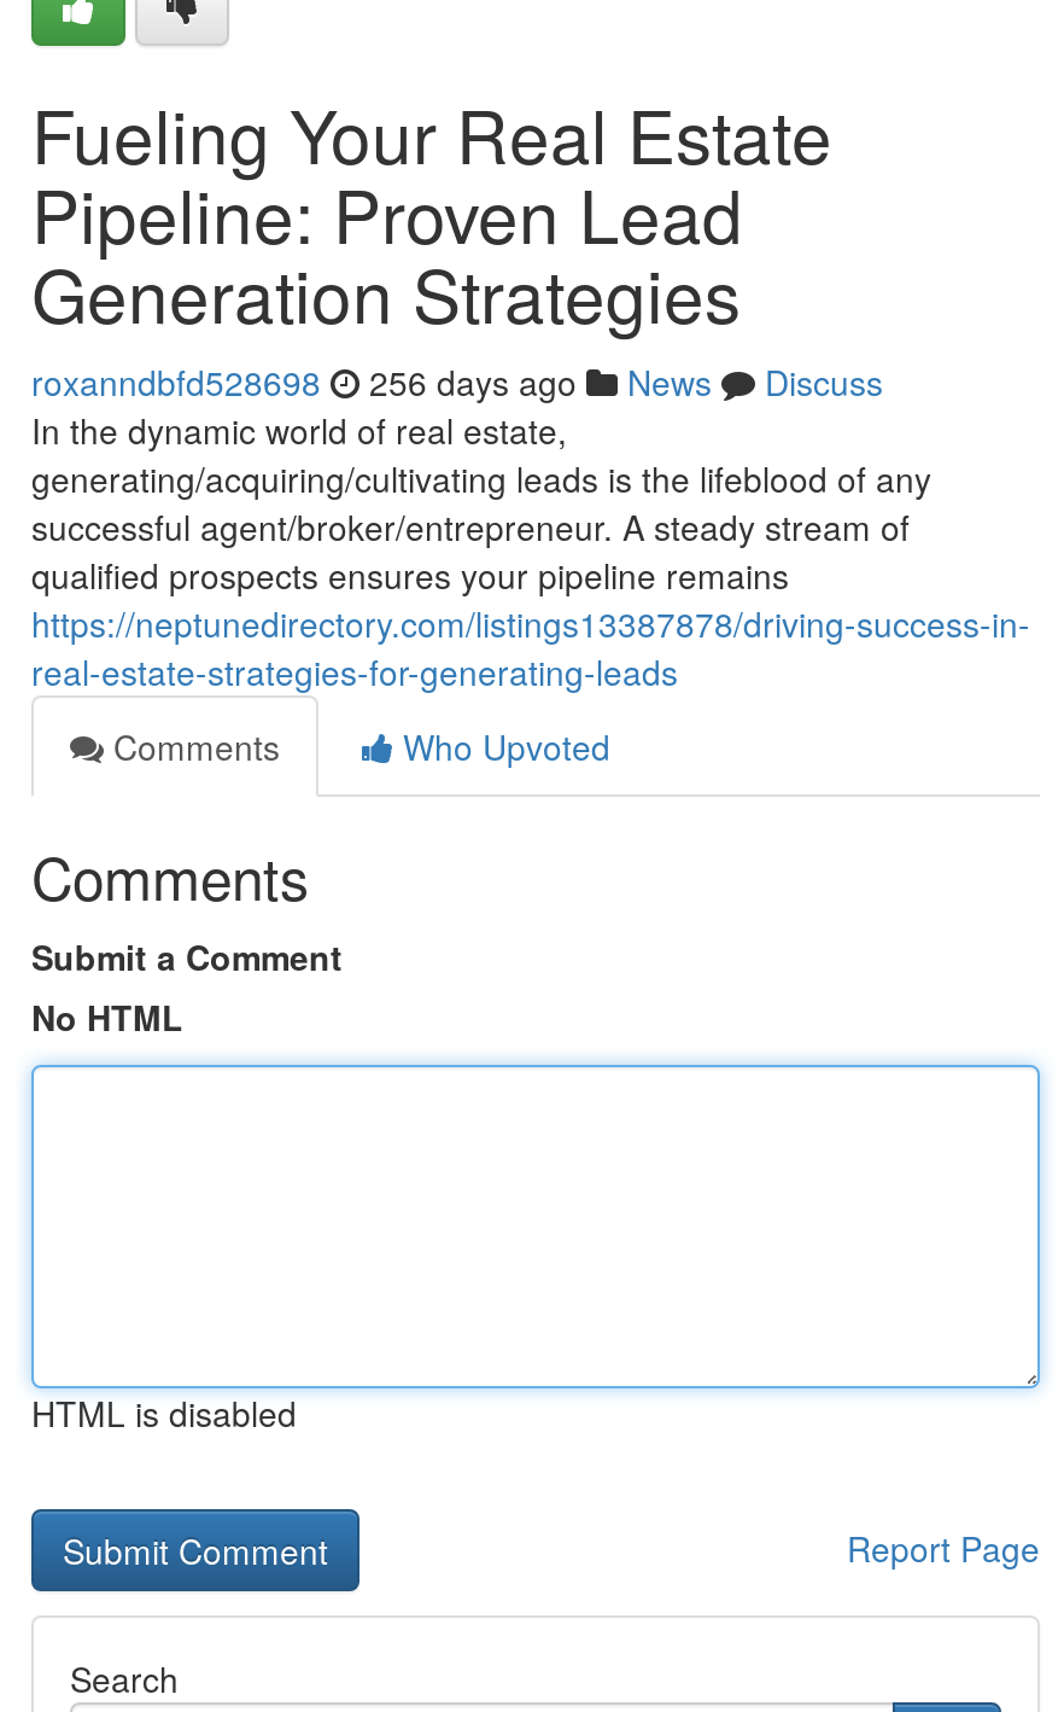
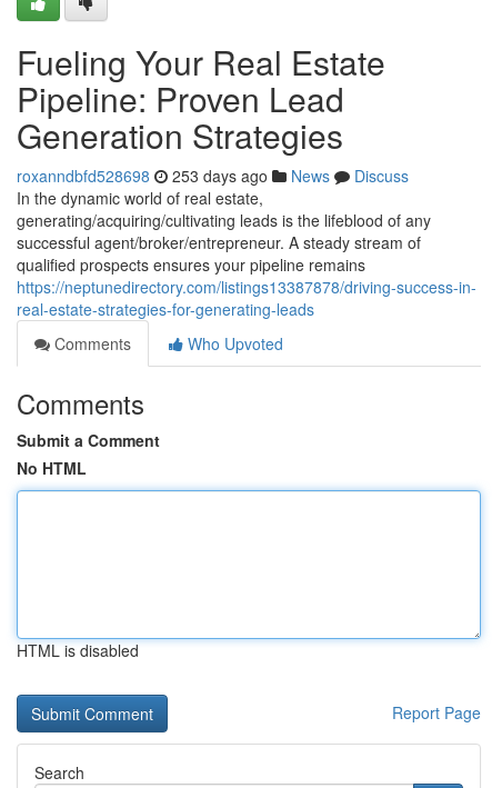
[31,357,883,406] roxanndbfd528698 256 days ago News Discuss -> [17,164,409,187] roxanndbfd528698 253 days ago News Discuss

